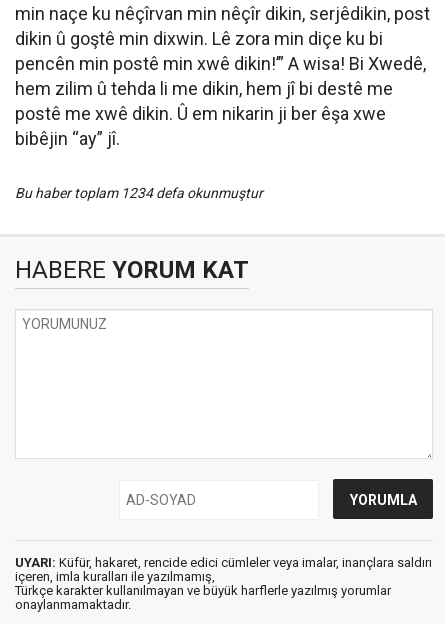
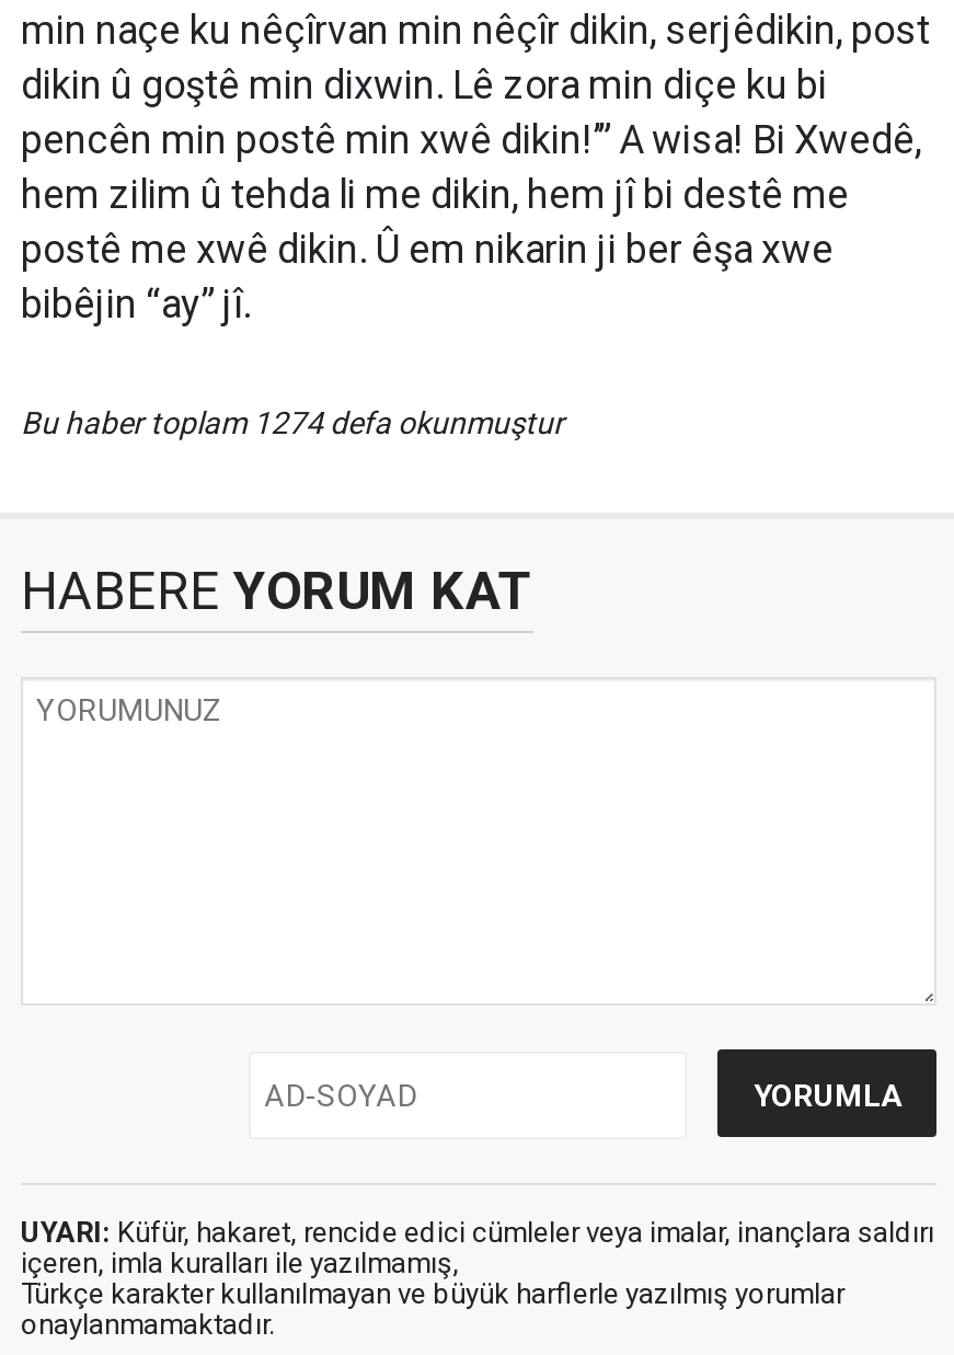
[15,185,263,201] Bu haber toplam 1234 defa okunmuştur -> [21,405,564,440] Bu haber toplam 1274 defa okunmuştur

